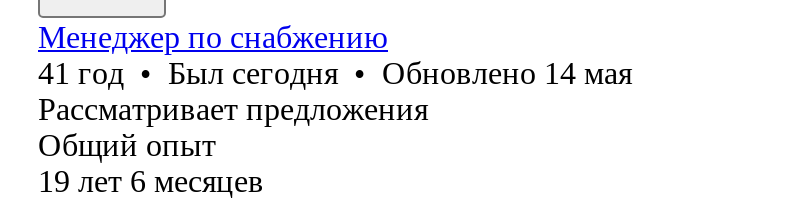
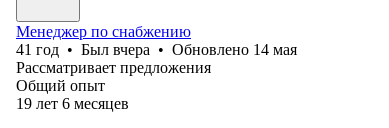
[38,56,632,90] 41 год • Был сегодня • Обновлено 14 мая -> [16,41,297,58] 41 год • Был вчера • Обновлено 14 мая

